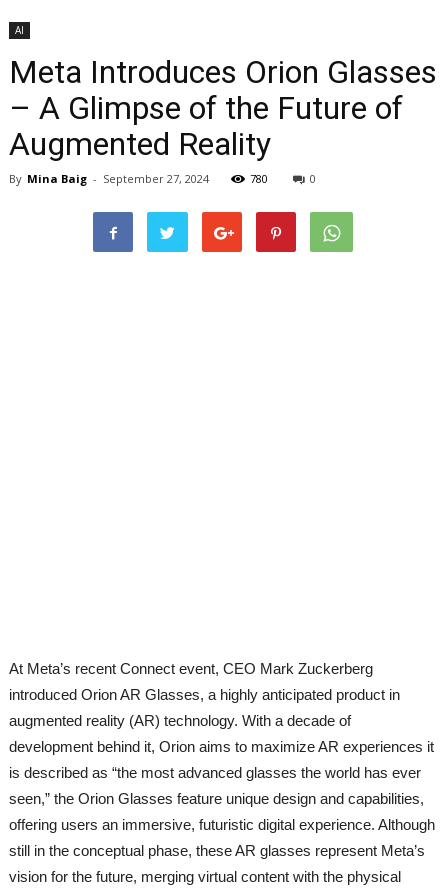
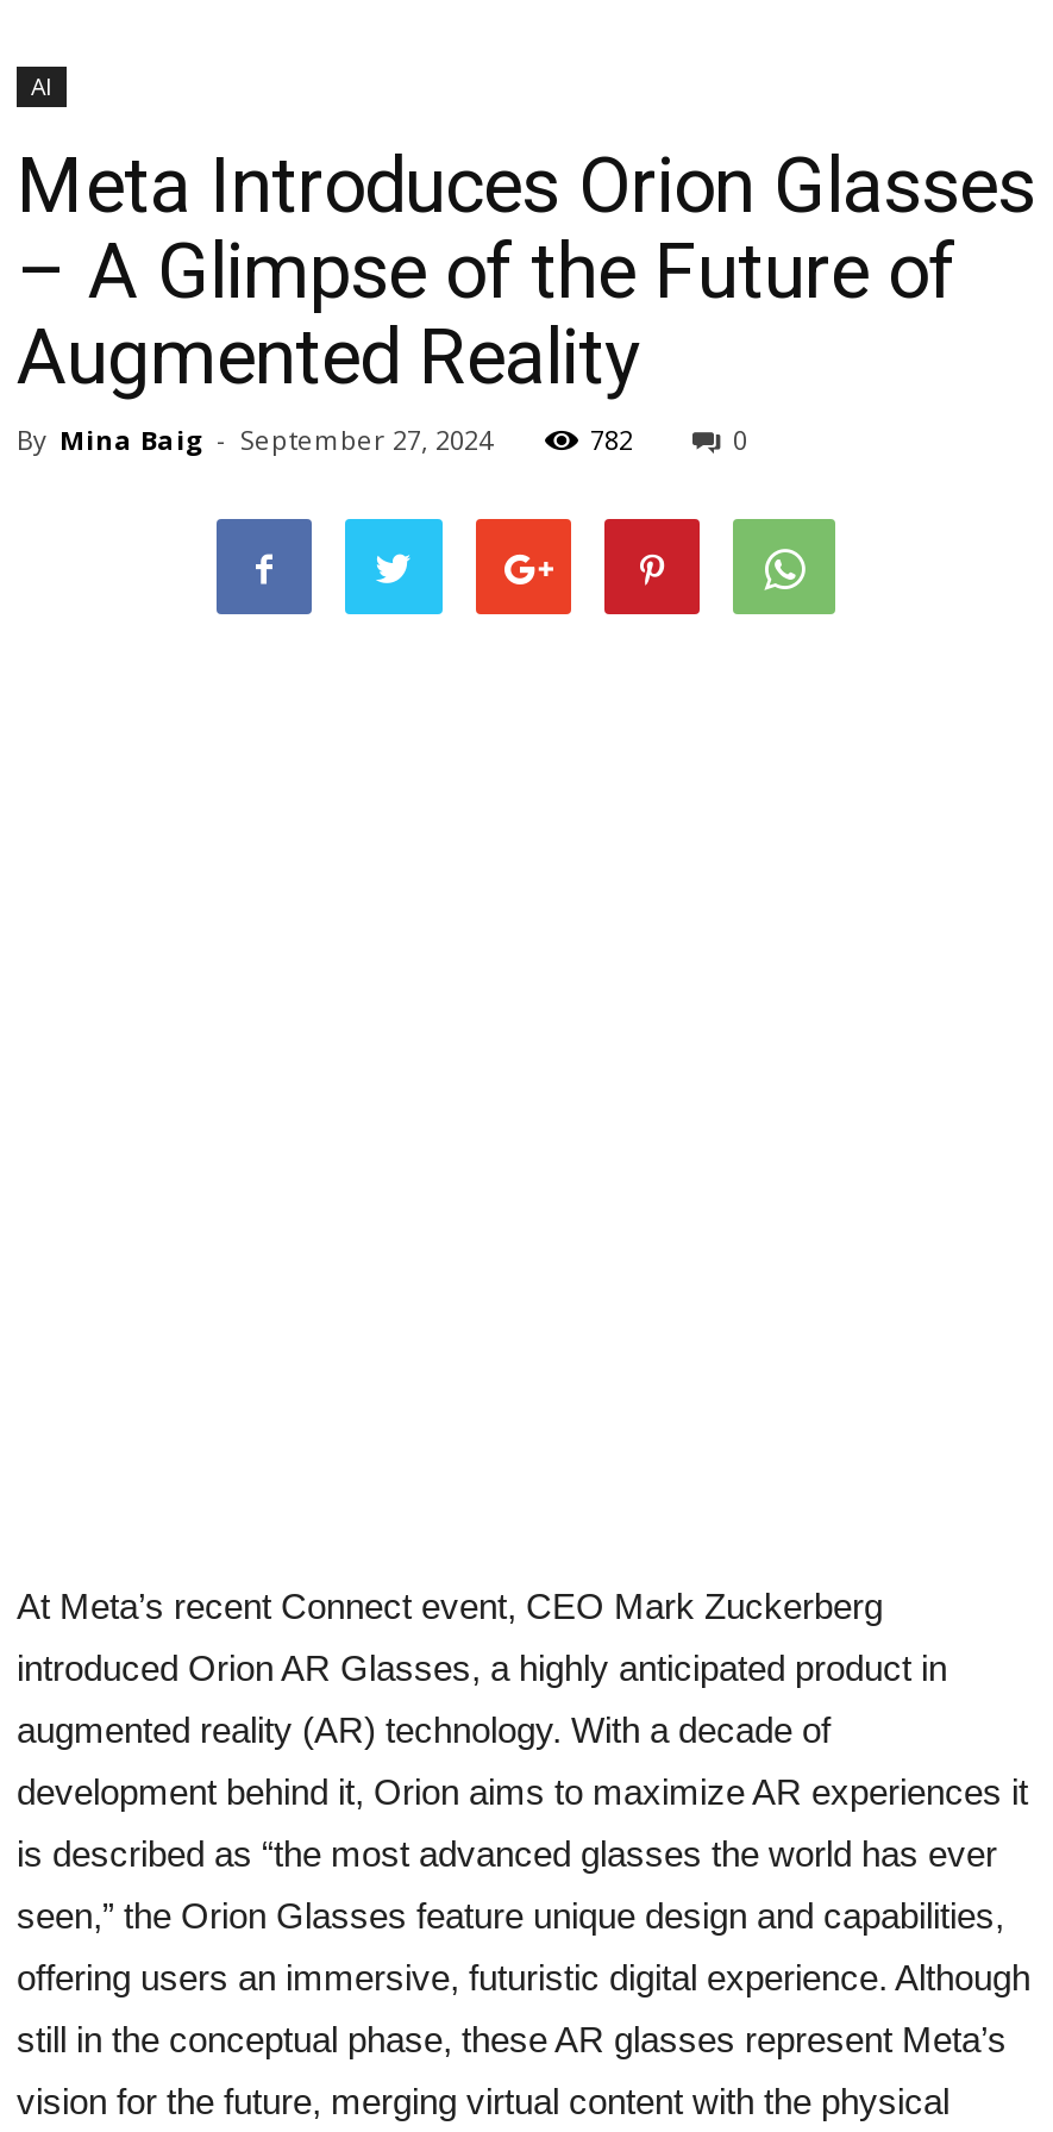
[250,171,268,186] 780 -> [590,421,633,457] 782

